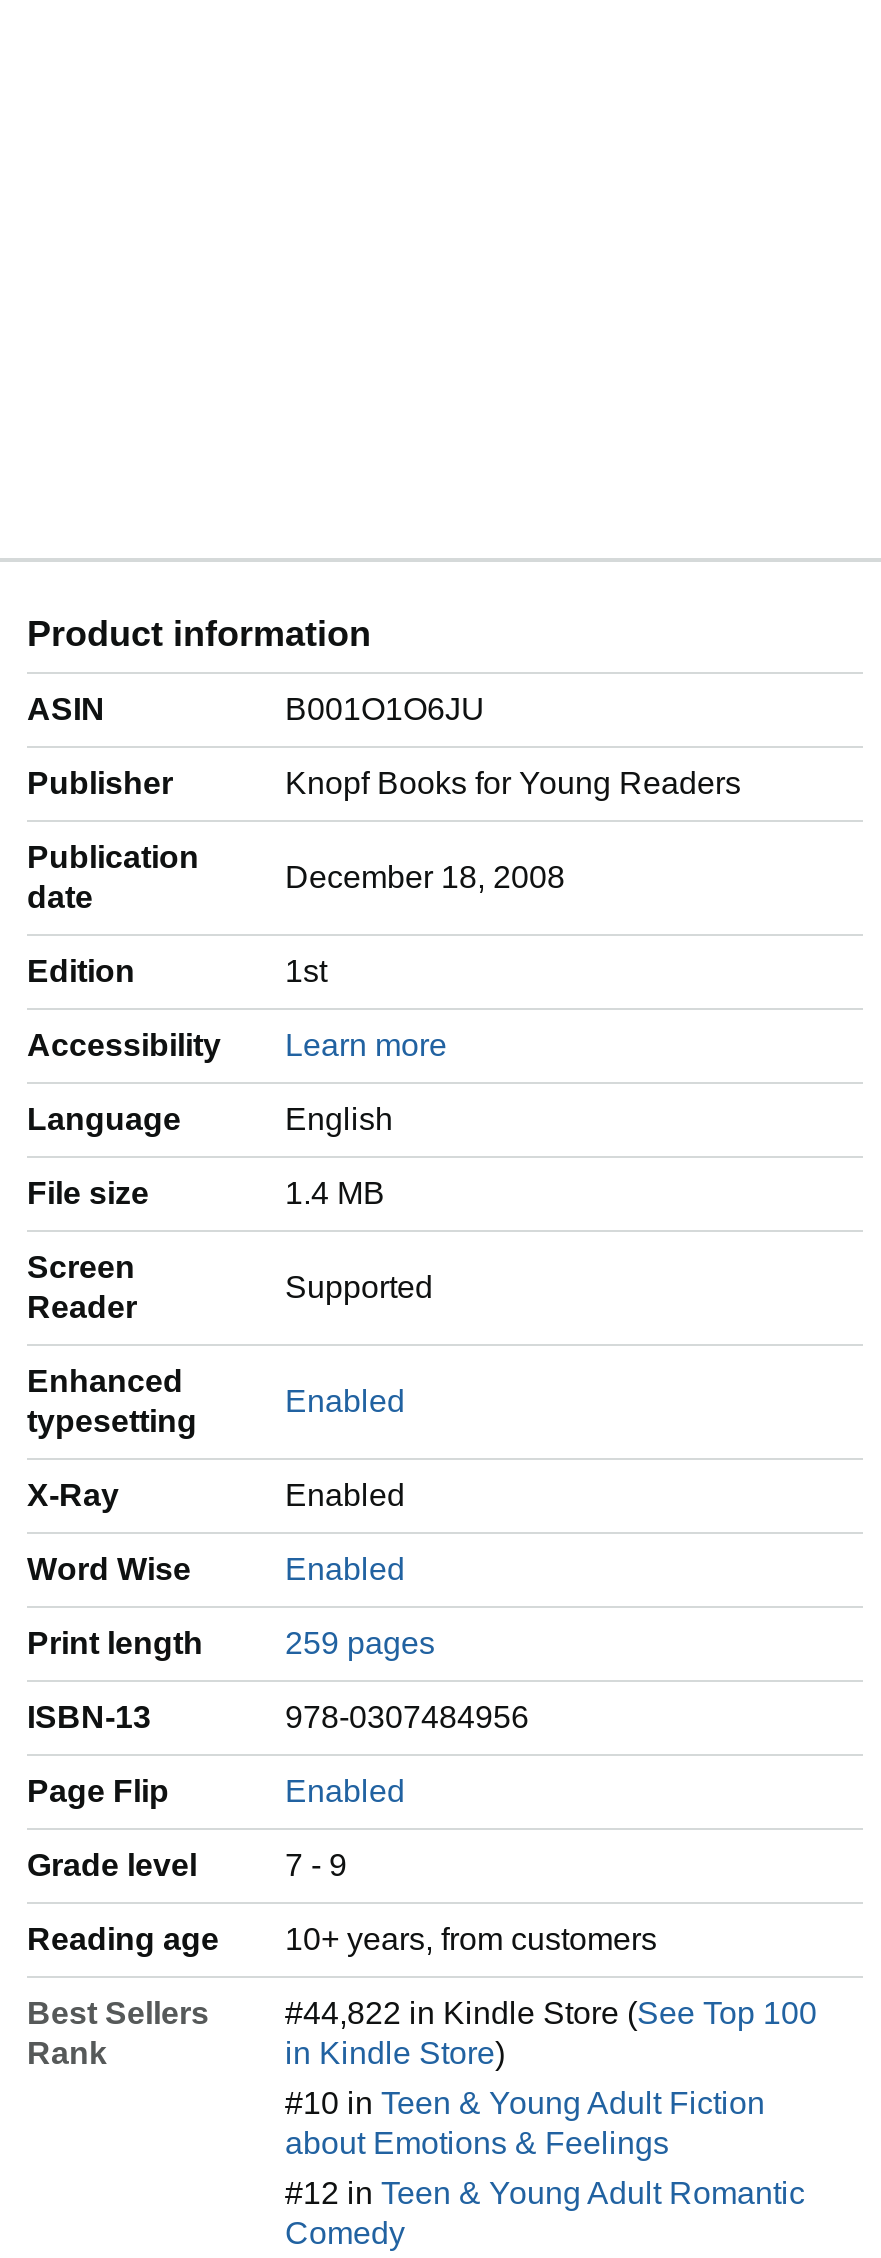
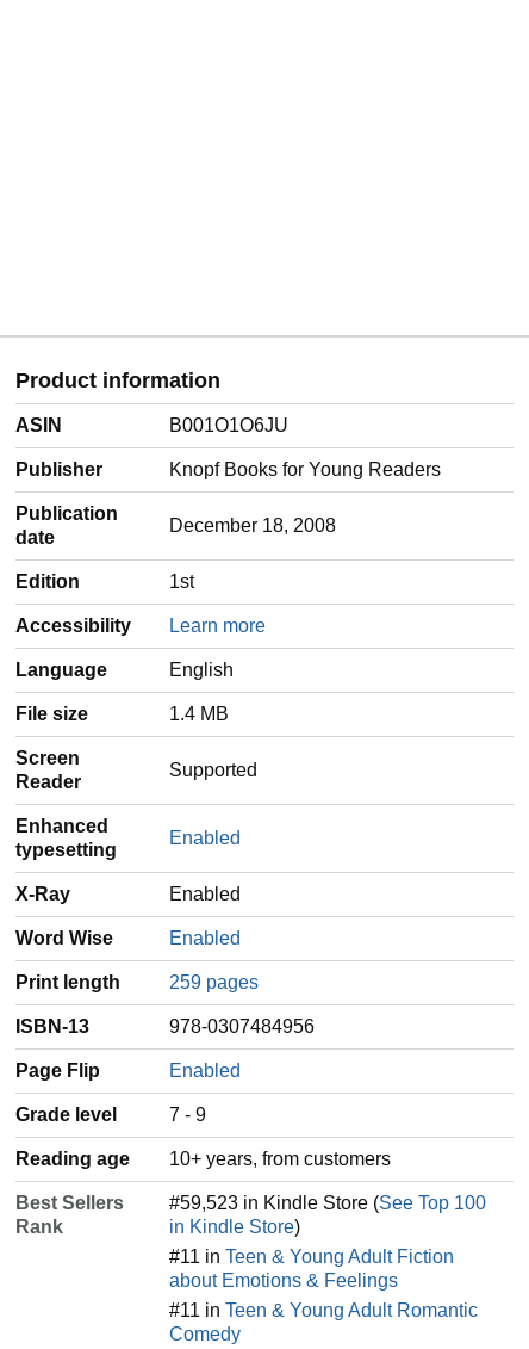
[285,1996,817,2030] #44,822 in Kindle Store (See Top 100 -> [169,1193,486,1213] #59,523 in Kindle Store (See Top 100
[285,2086,765,2120] #10 in Teen & Young Adult Fiction -> [169,1246,454,1267] #11 in Teen & Young Adult Fiction
[285,2176,805,2210] #12 in Teen & Young Adult Romantic -> [169,1300,478,1320] #11 in Teen & Young Adult Romantic

